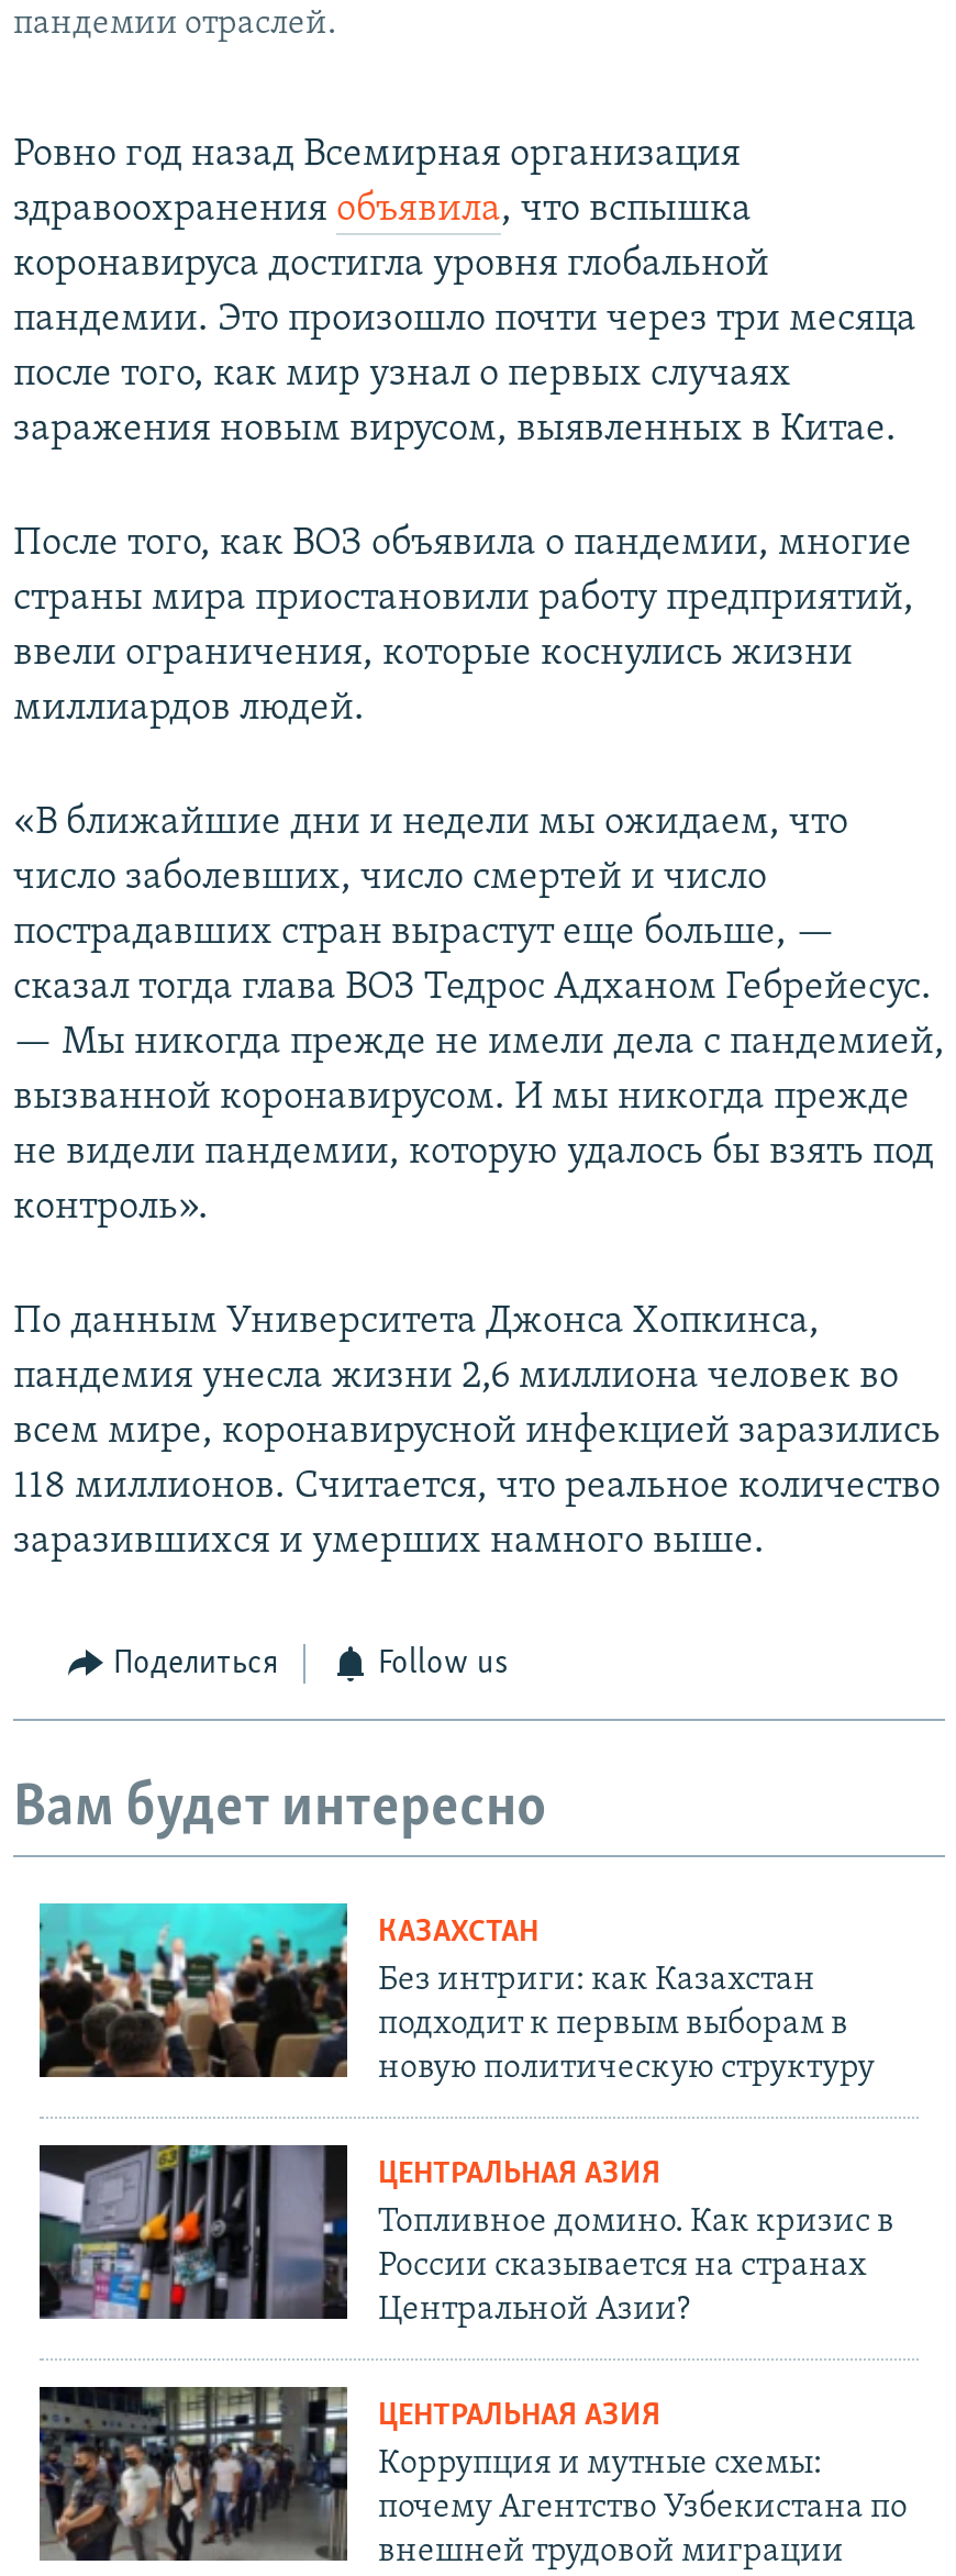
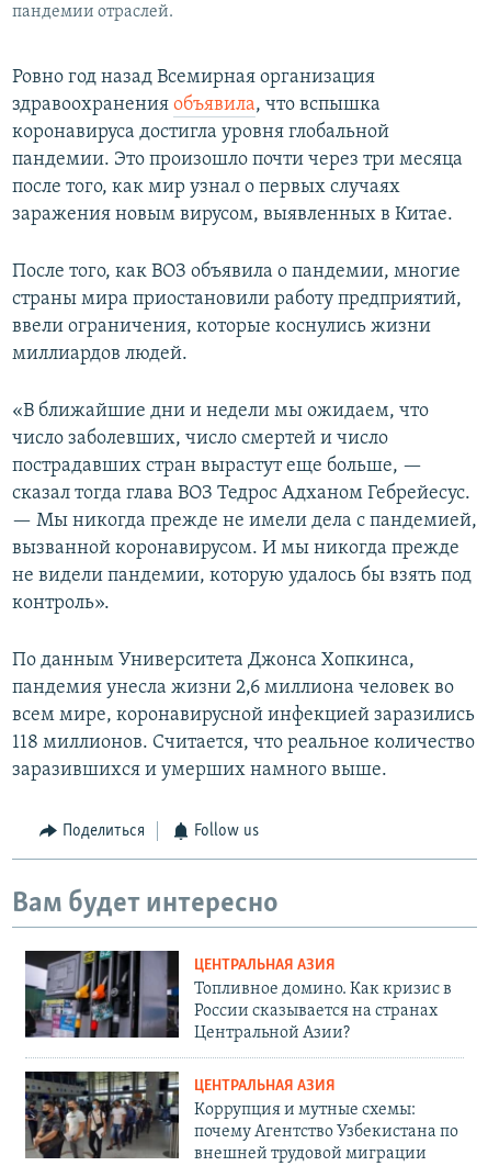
[37,1901,875,2087] [image] | КАЗАХСТАН | Без интриги: как Казахстан | подходит к первым выборам в | новую политическую структуру -> none

